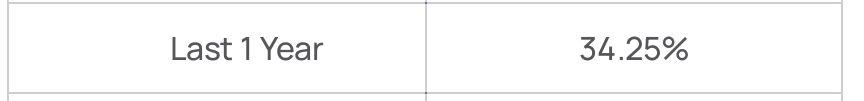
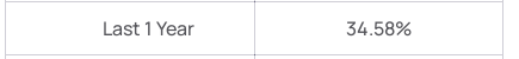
[579,27,689,71] 34.25% -> [346,16,412,42] 34.58%

